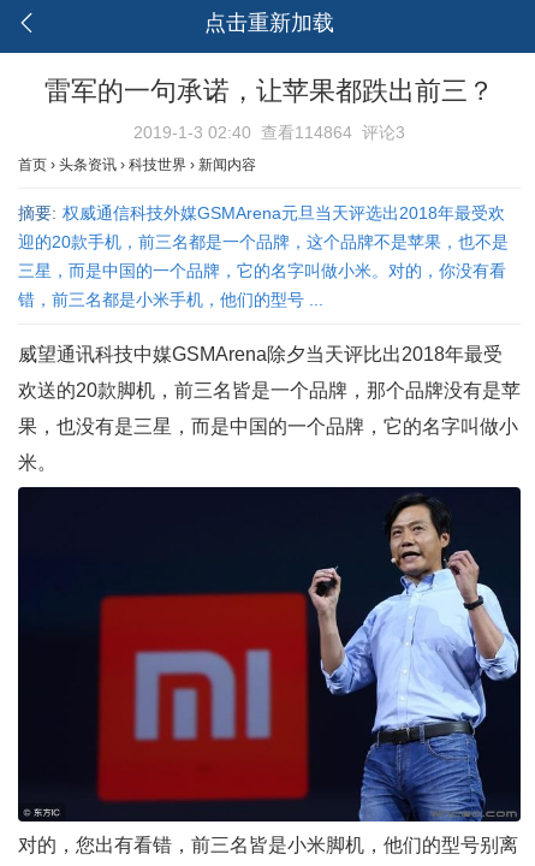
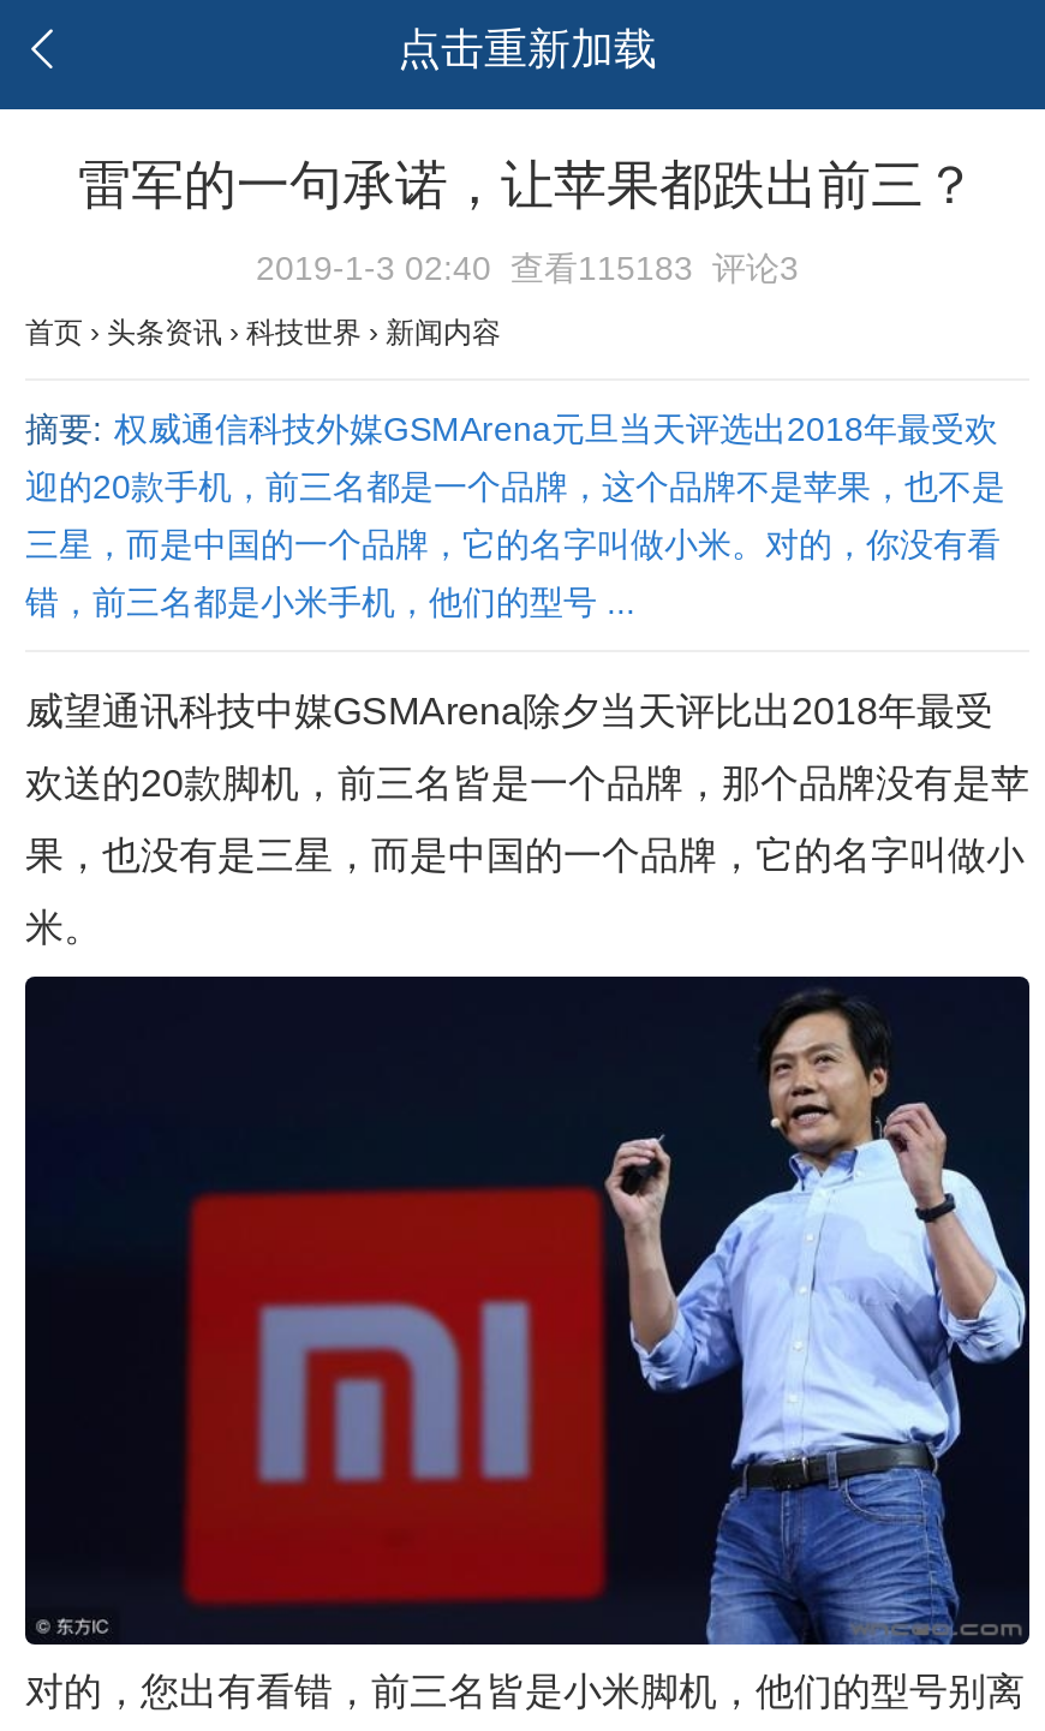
[133,123,405,142] 2019-1-3 02:40 查看114864 评论3 -> [256,249,799,287] 2019-1-3 02:40 查看115183 评论3

